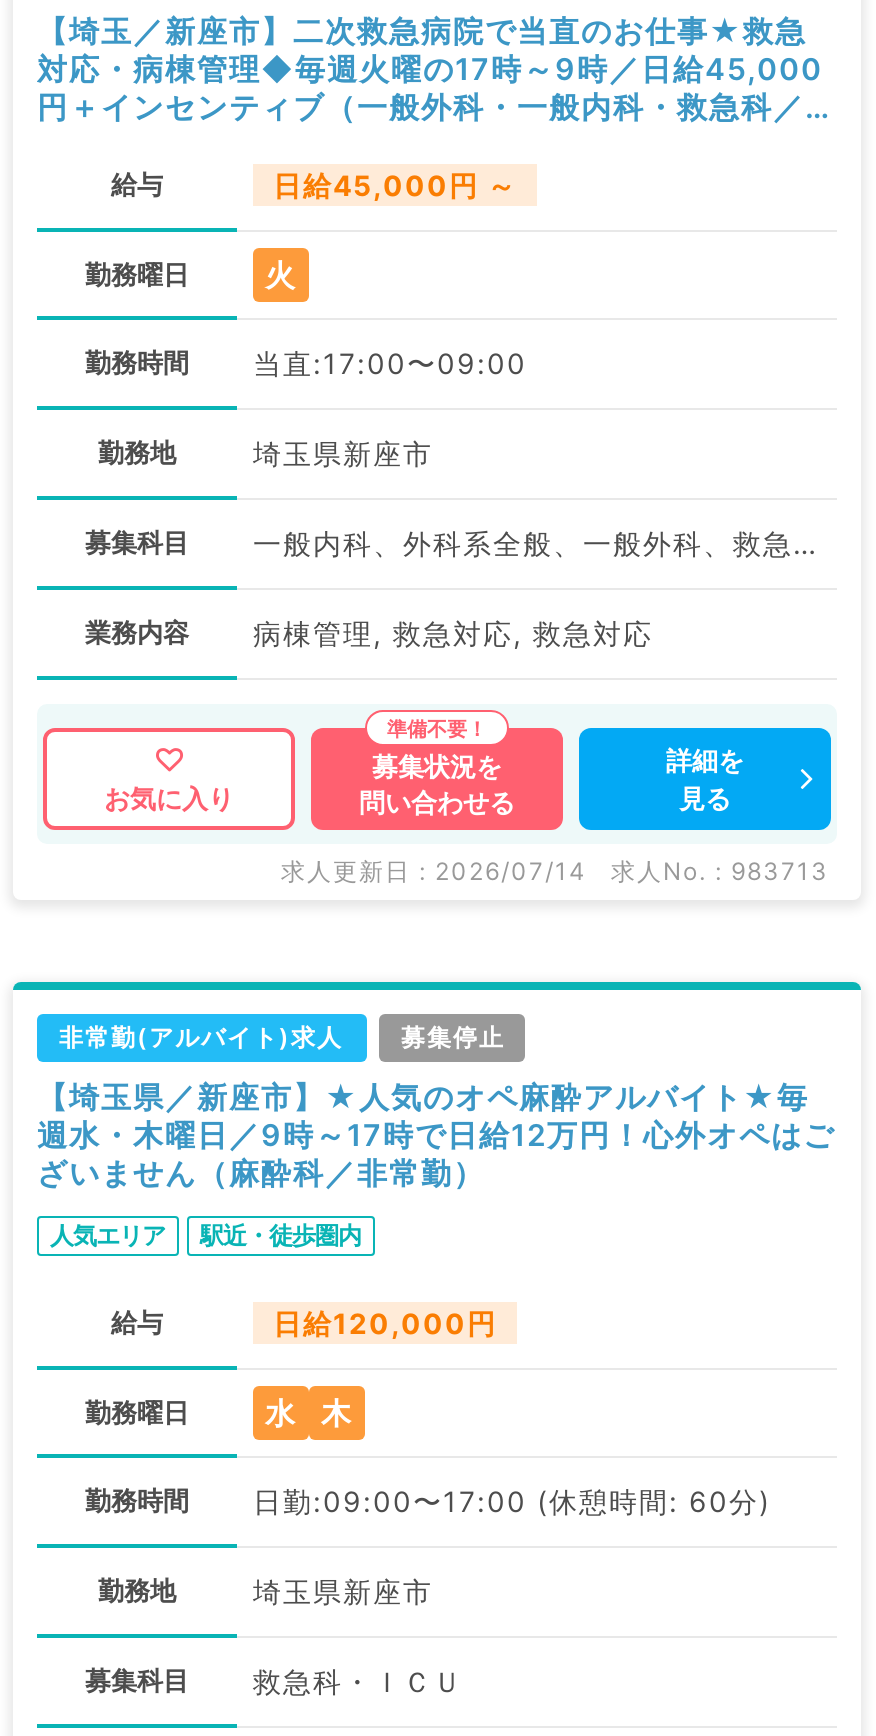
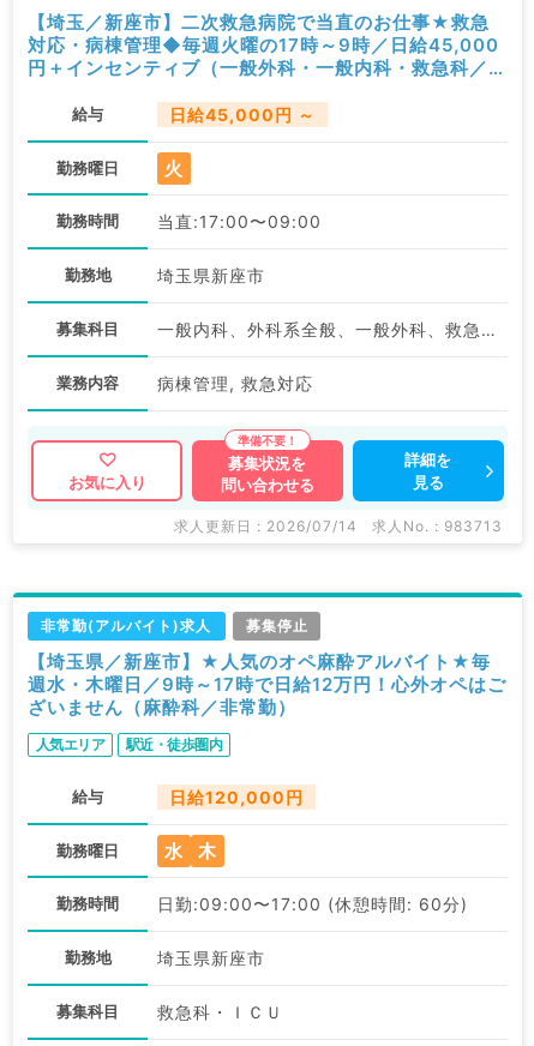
[253,616,653,650] 病棟管理, 救急対応, 救急対応 -> [157,373,313,393] 病棟管理, 救急対応

